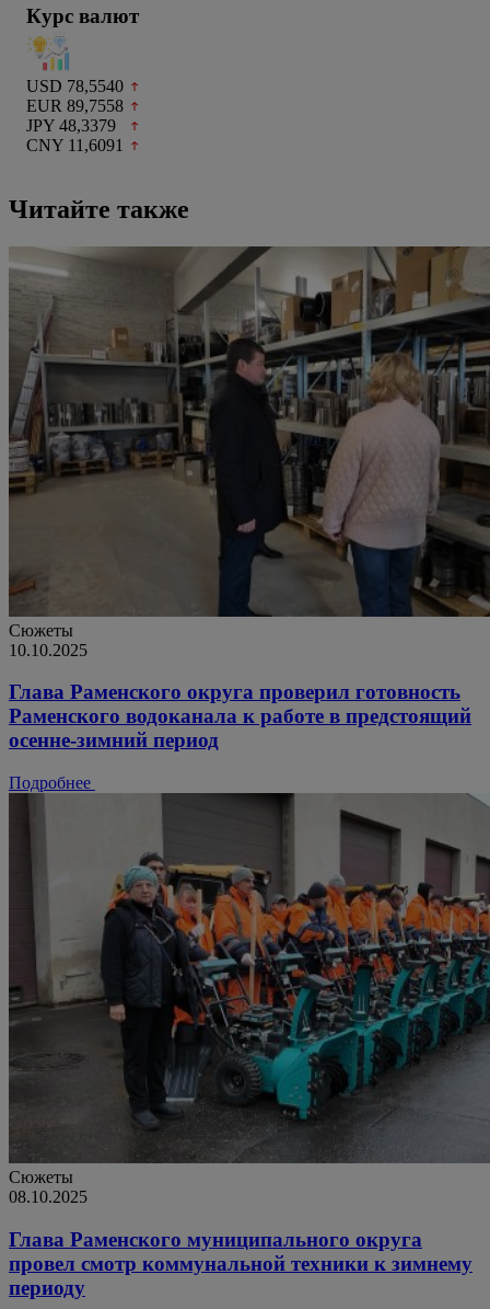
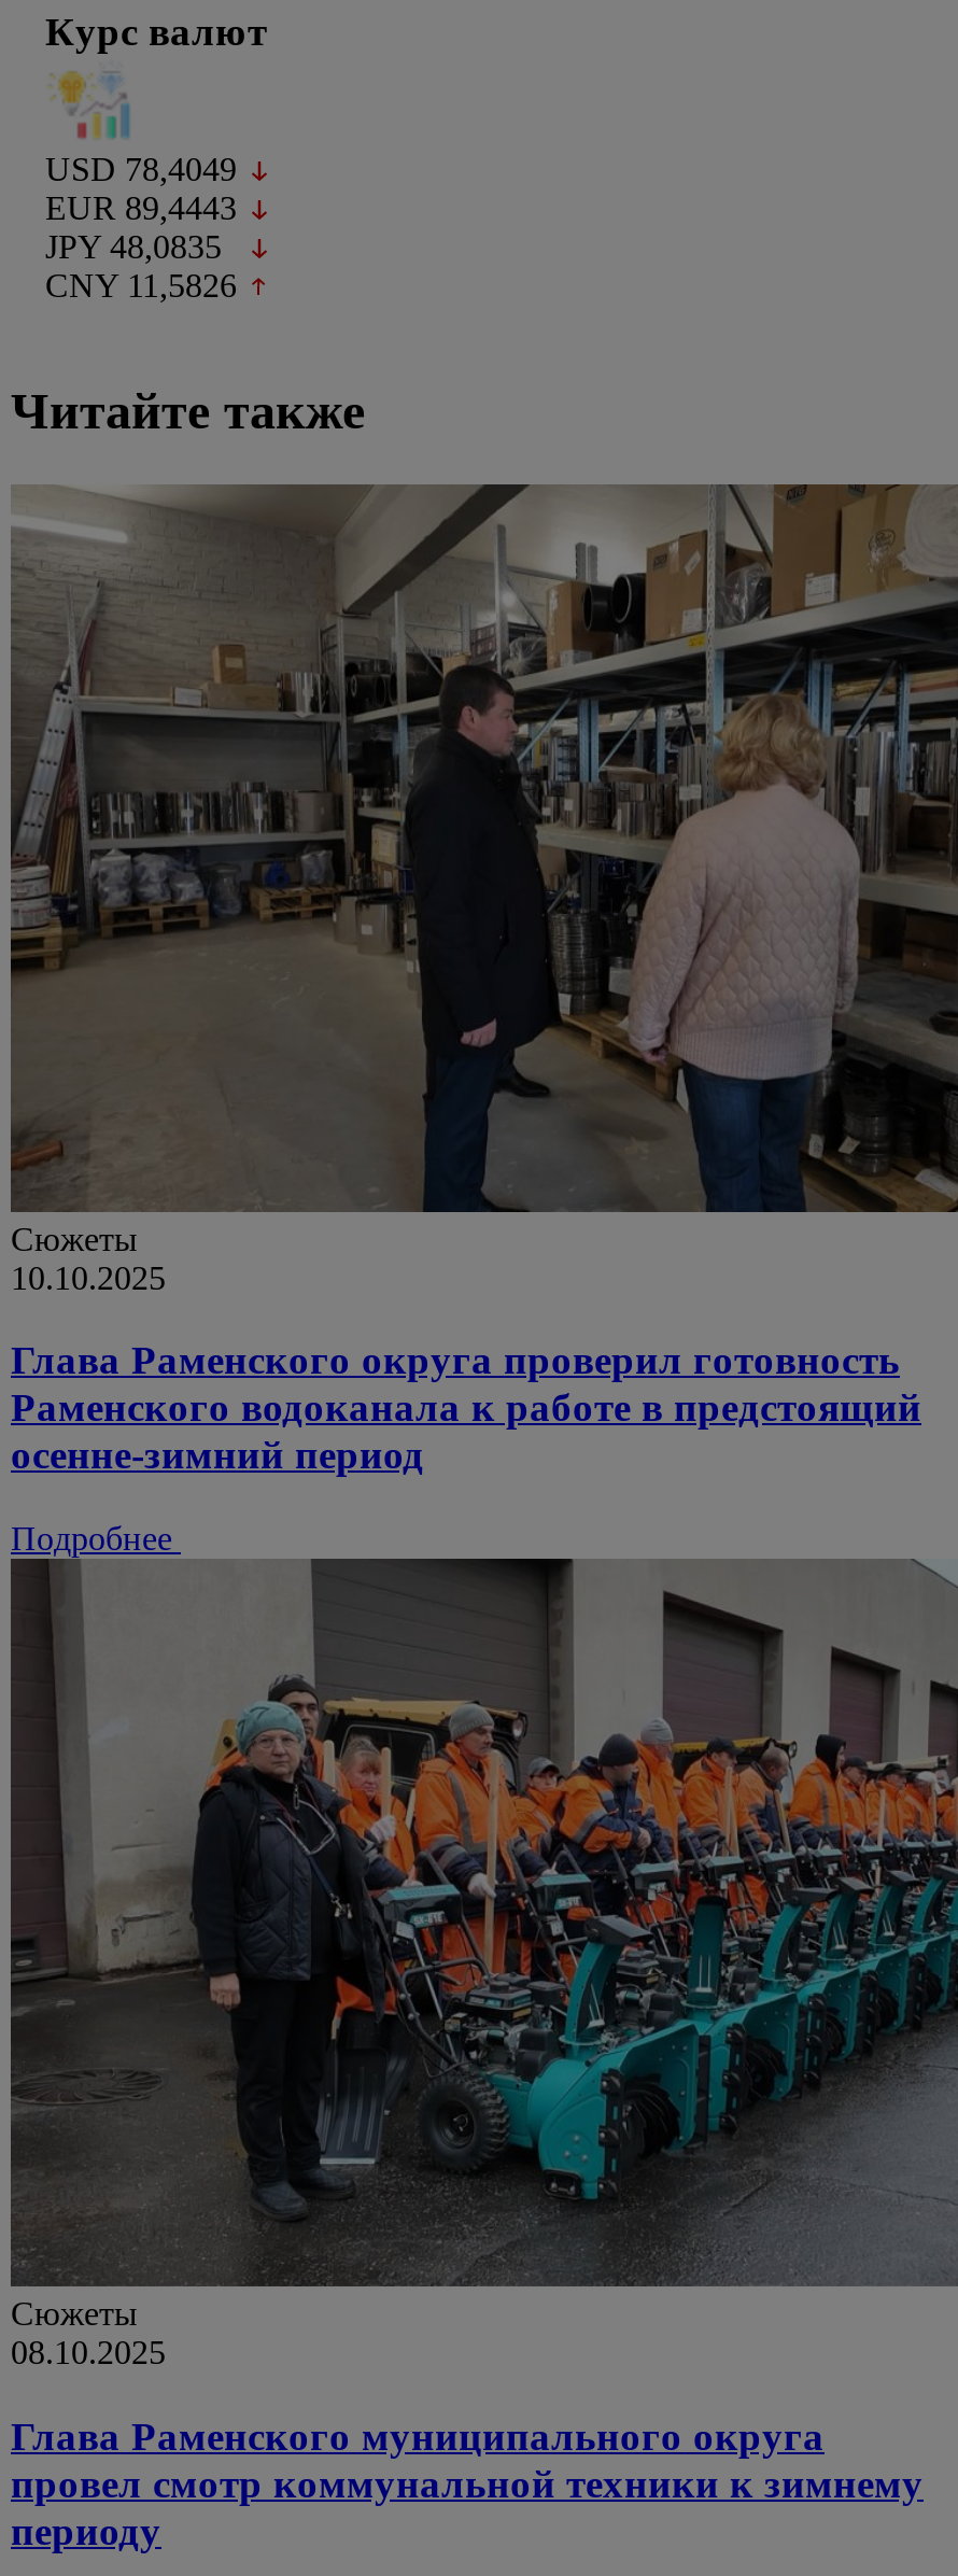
[26,76,124,95] USD 78,5540 -> [45,150,237,187] USD 78,4049
[26,96,124,115] EUR 89,7558 -> [45,189,237,226] EUR 89,4443
[26,116,116,135] JPY 48,3379 -> [45,228,222,264] JPY 48,0835
[26,136,124,154] CNY 11,6091 -> [45,267,237,303] CNY 11,5826

